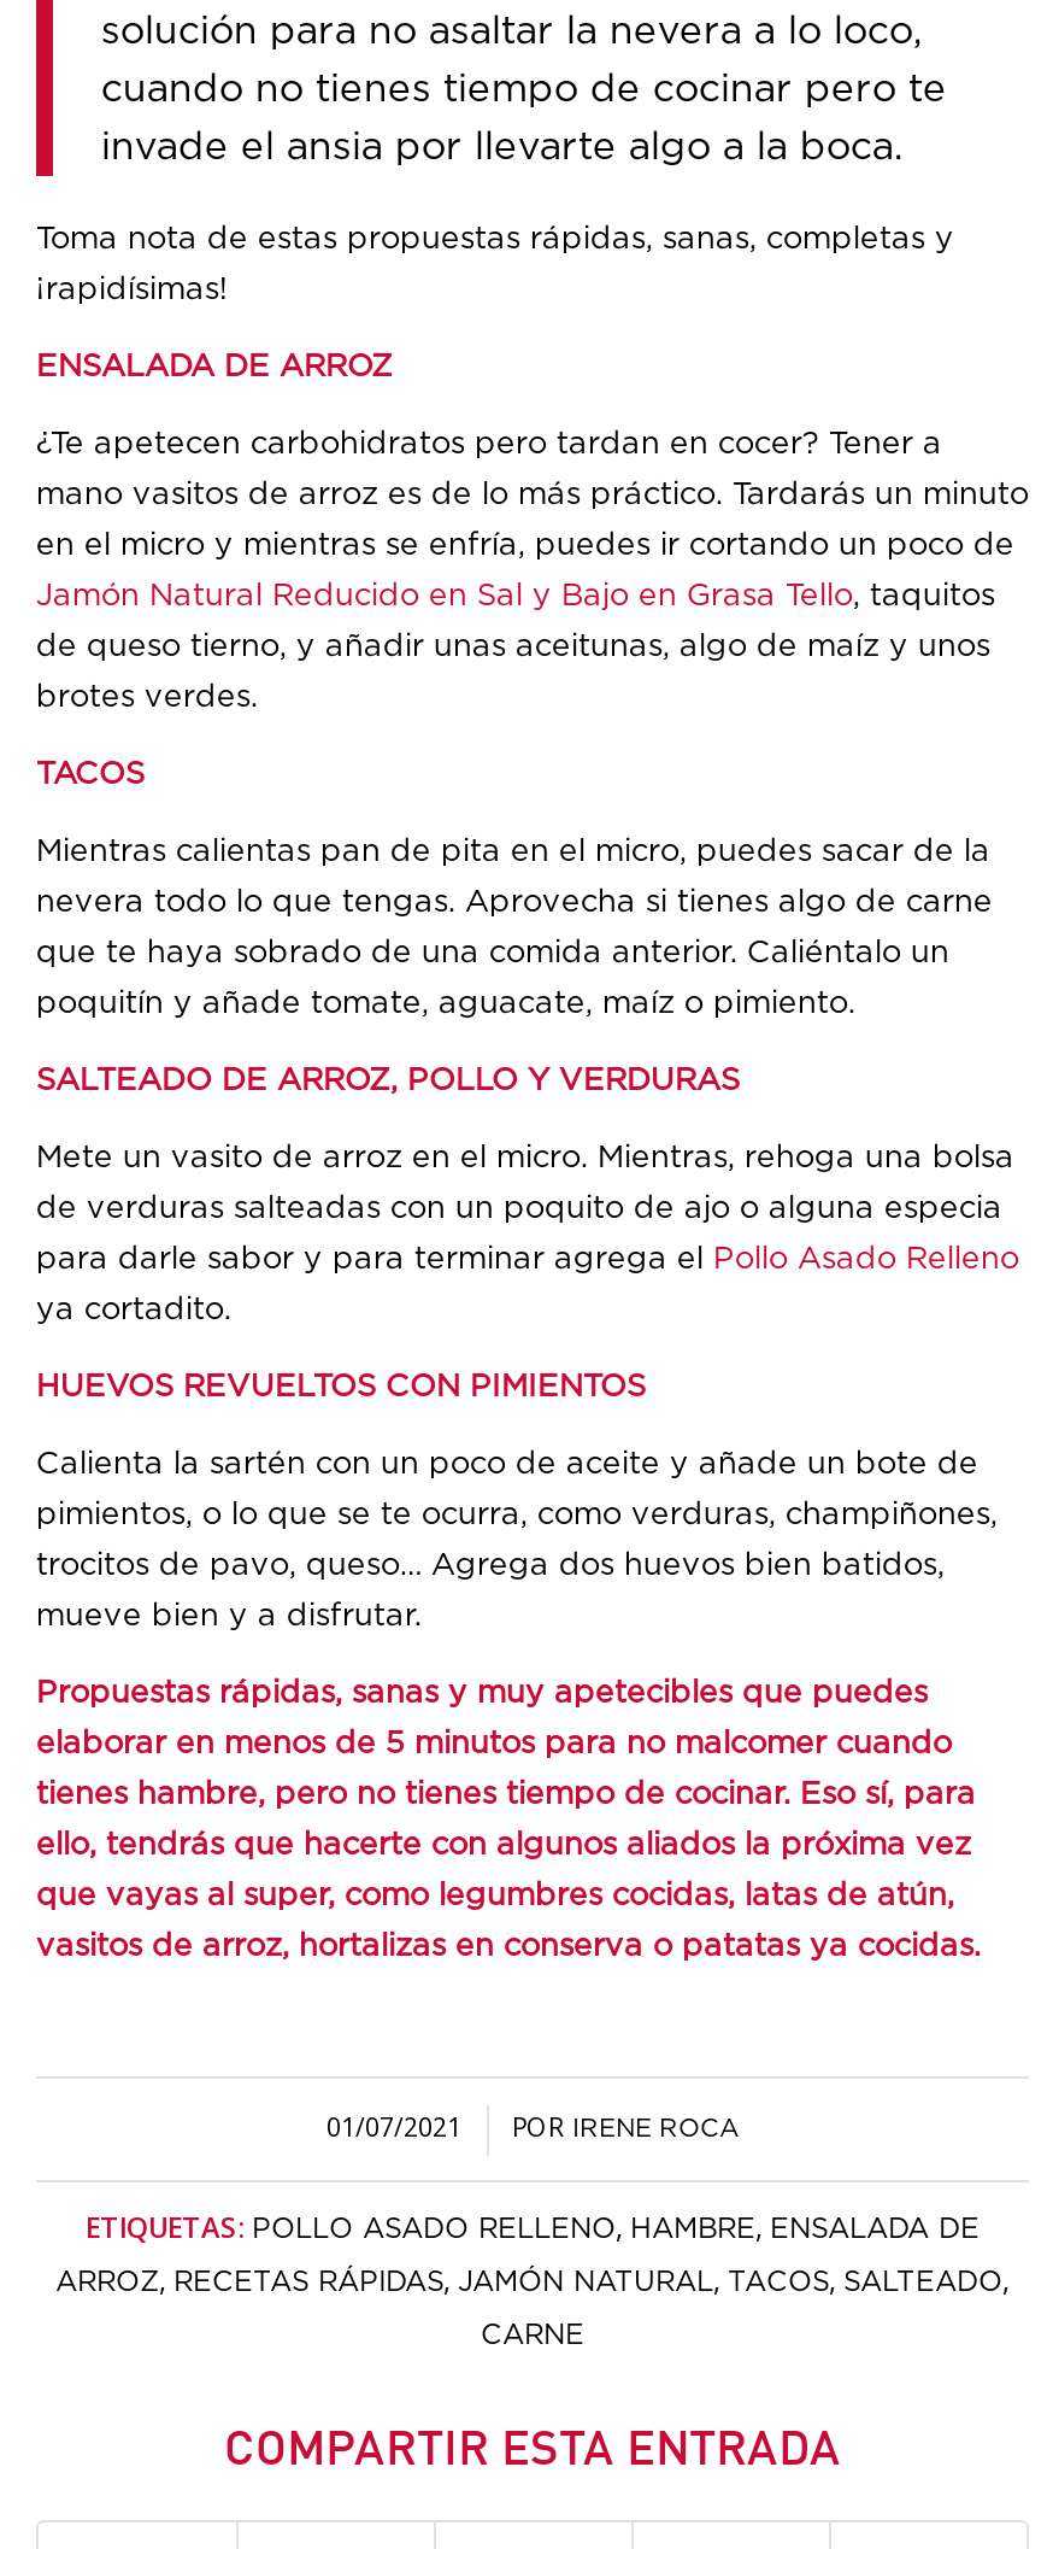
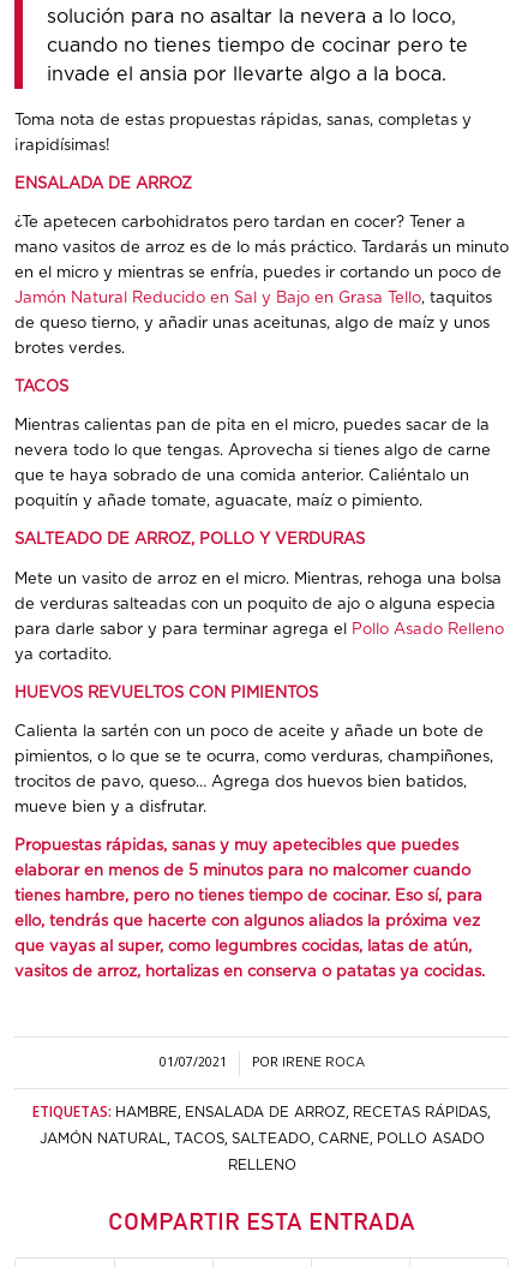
[55,2207,1010,2299] ETIQUETAS: POLLO ASADO RELLENO, HAMBRE, ENSALADA DE | ARROZ, RECETAS RÁPIDAS, JAMÓN NATURAL, TACOS, SALTEADO, -> [32,1101,491,1147] ETIQUETAS: HAMBRE, ENSALADA DE ARROZ, RECETAS RÁPIDAS, | JAMÓN NATURAL, TACOS, SALTEADO, CARNE, POLLO ASADO
[481,2323,584,2349] CARNE -> [227,1159,296,1172] RELLENO

